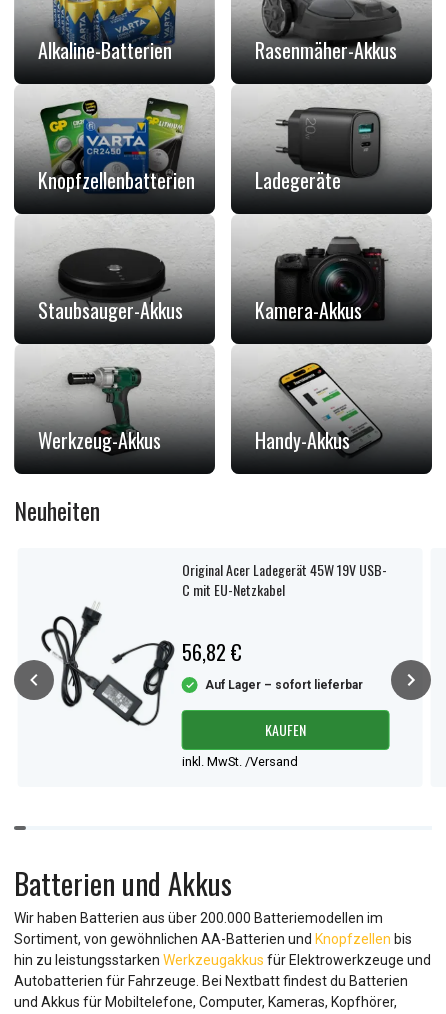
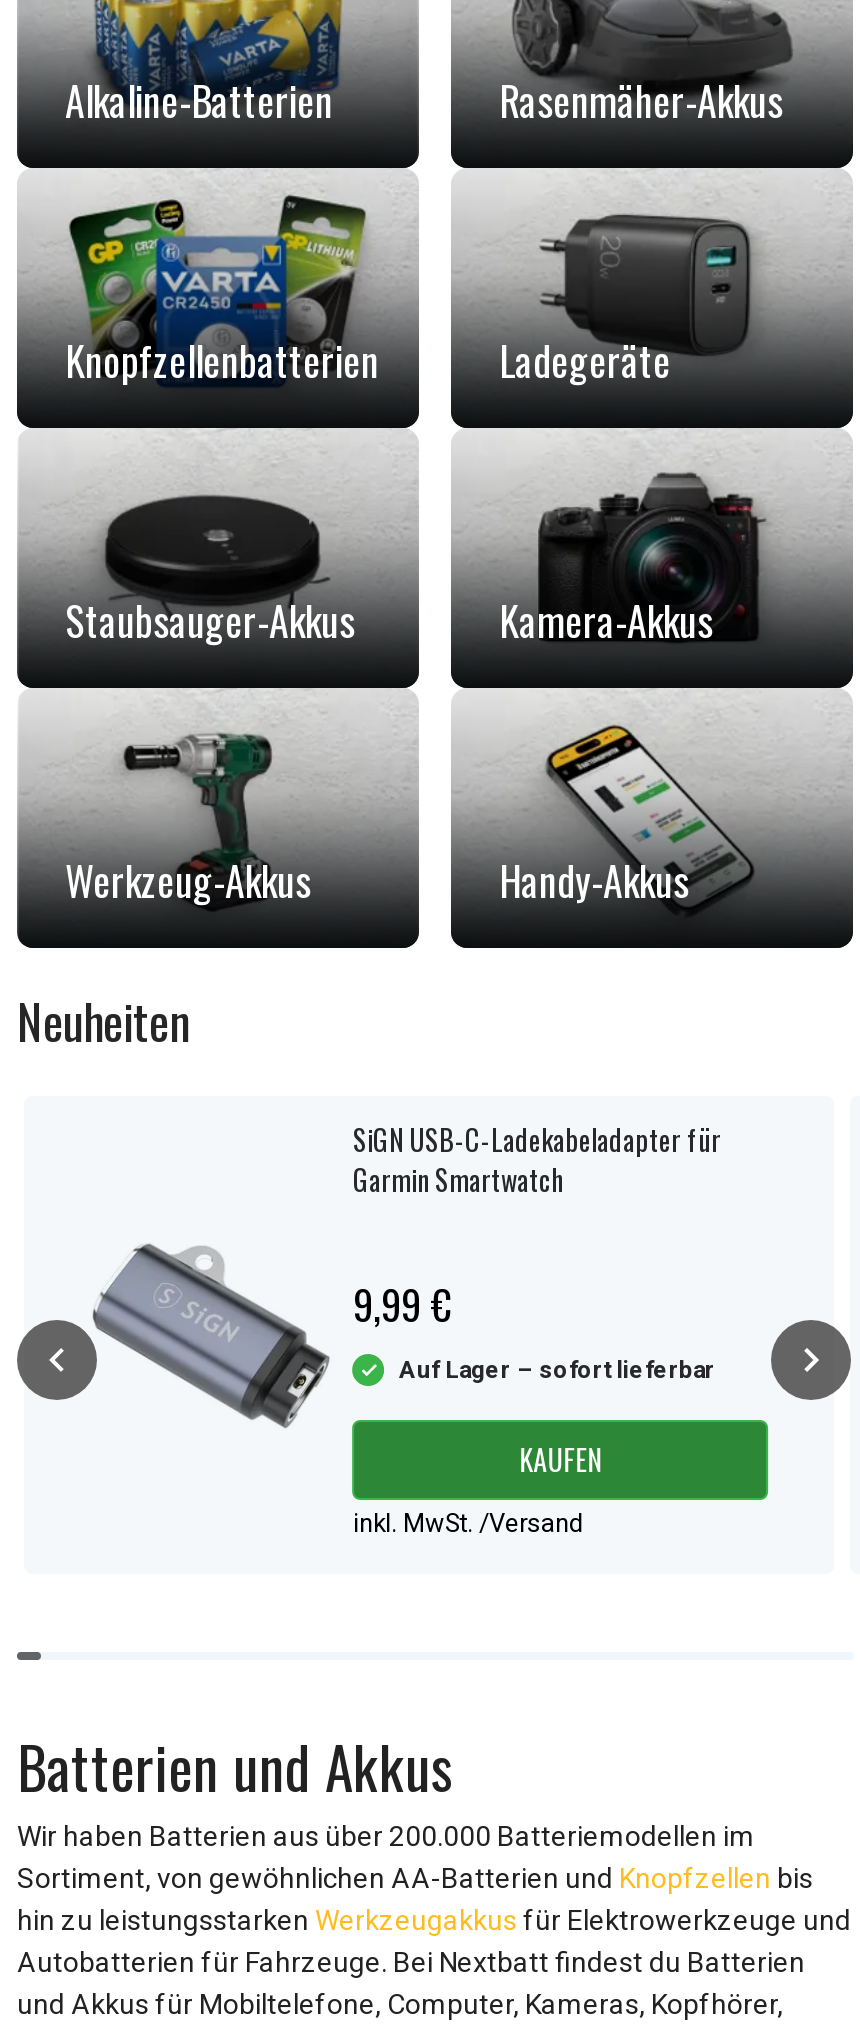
[182,559,387,600] Original Acer Ladegerät 45W 19V USB- | C mit EU-Netzkabel -> [353,1118,721,1200] SiGN USB-C-Ladekabeladapter für | Garmin Smartwatch
[40,606,242,727] [image] | 56,82 € -> [73,1214,453,1452] [image] | 9,99 €

